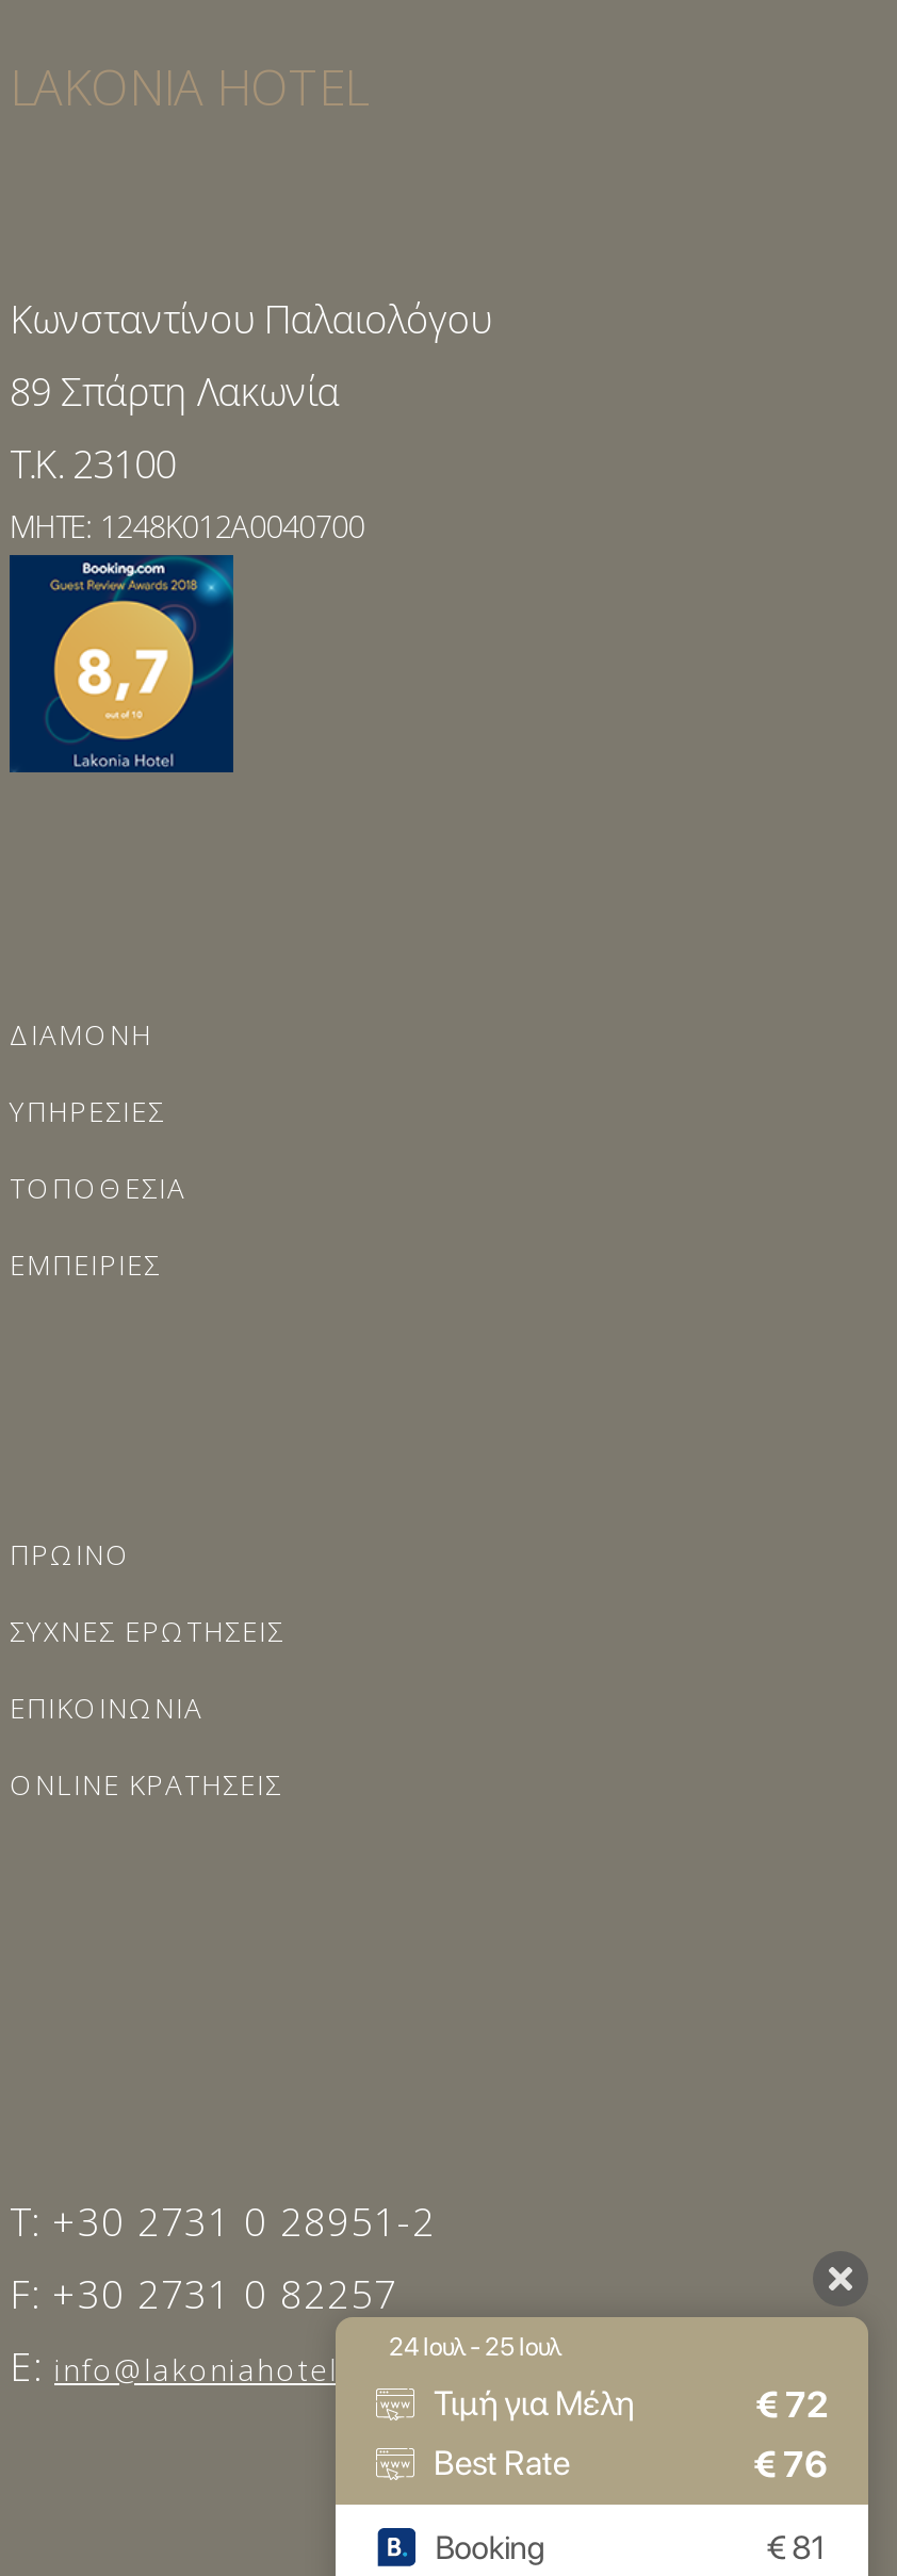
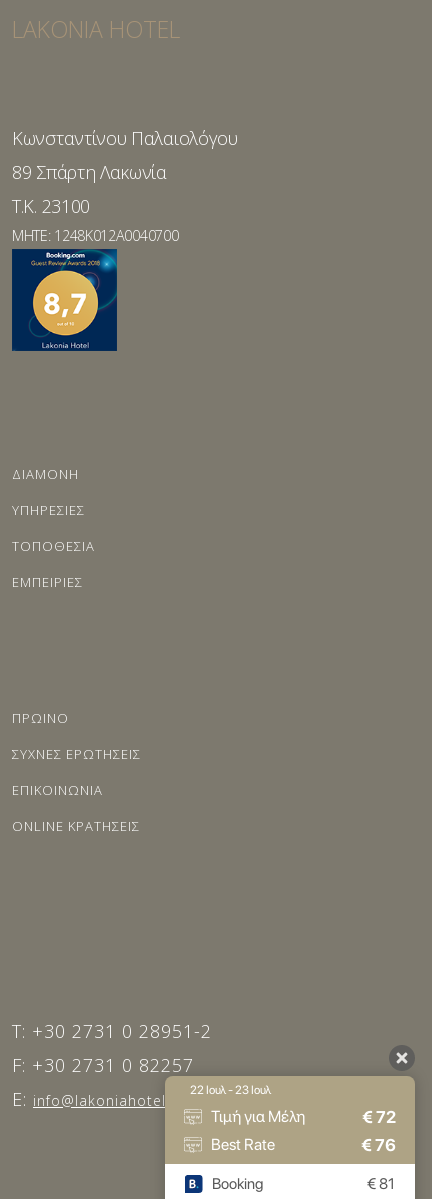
[389,2332,561,2361] 24 Ιουλ - 25 Ιουλ -> [190,1083,271,1097] 22 Ιουλ - 23 Ιουλ

